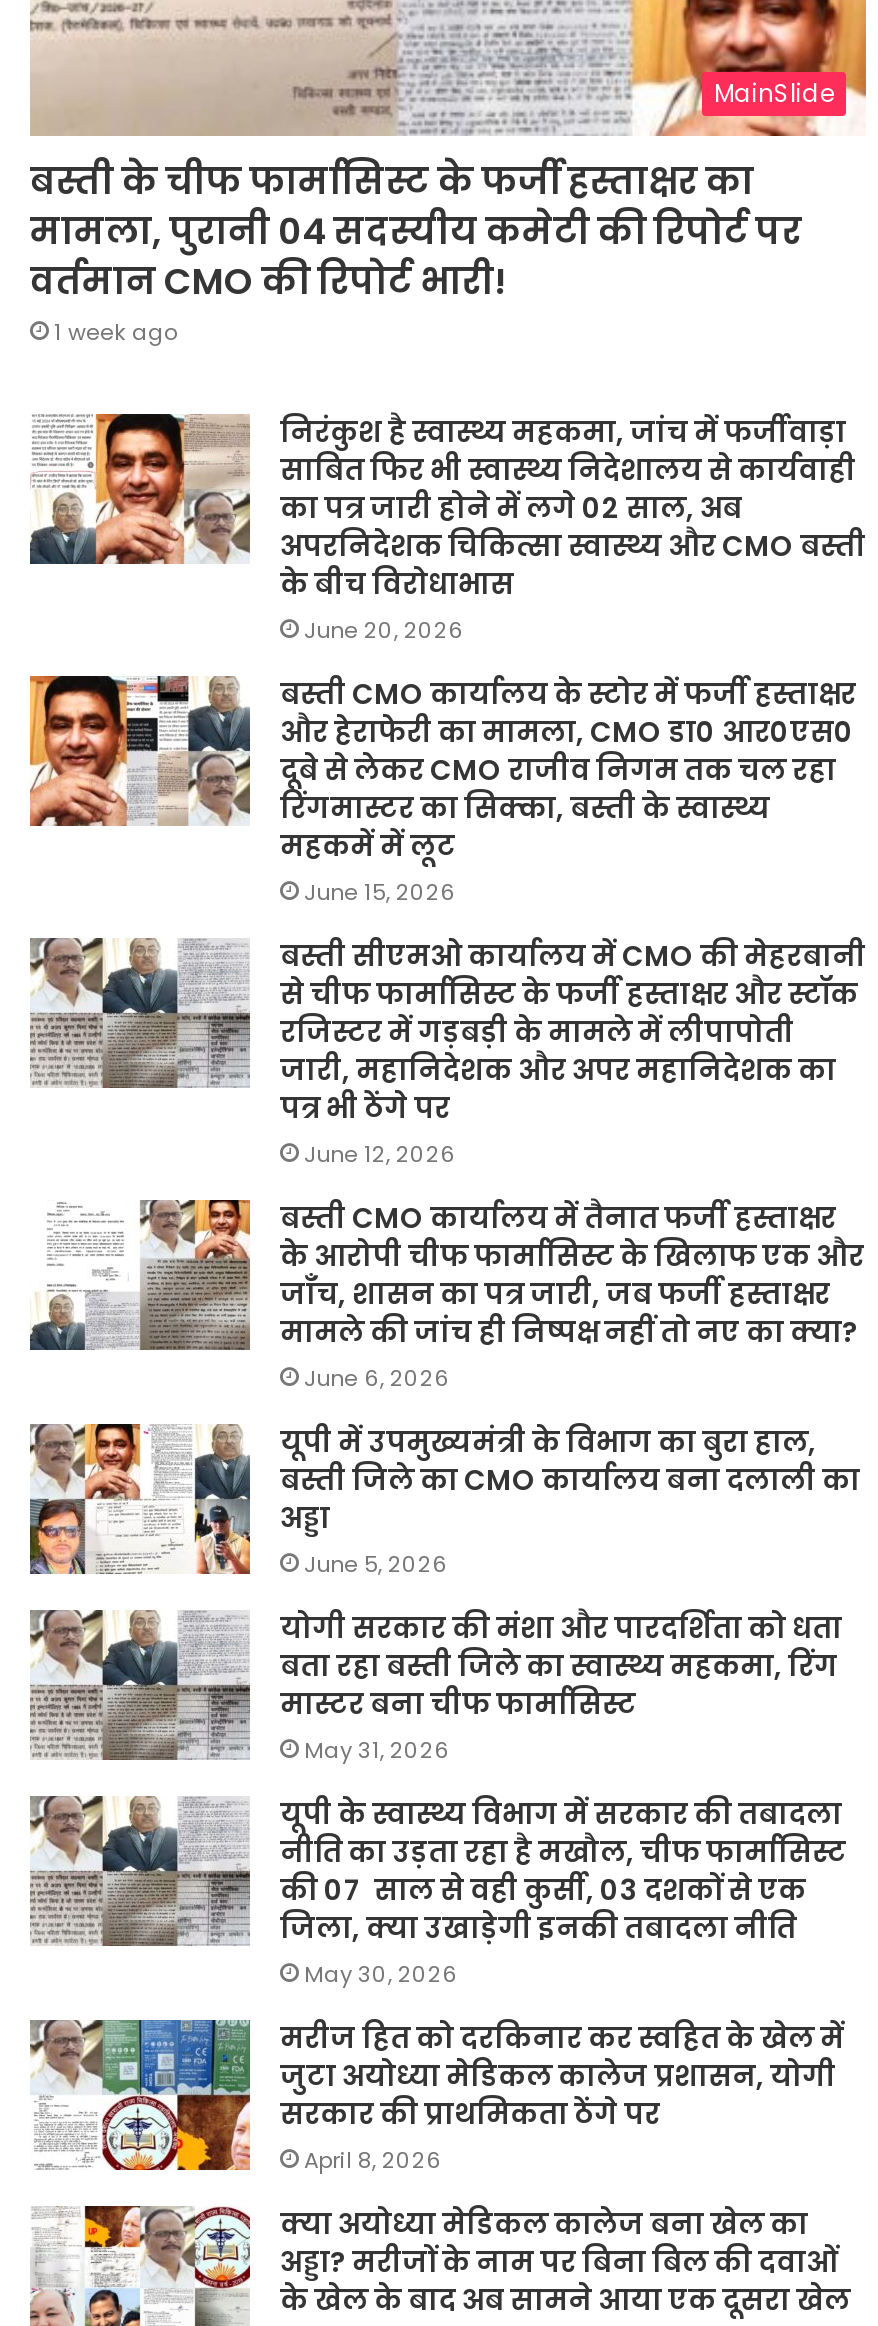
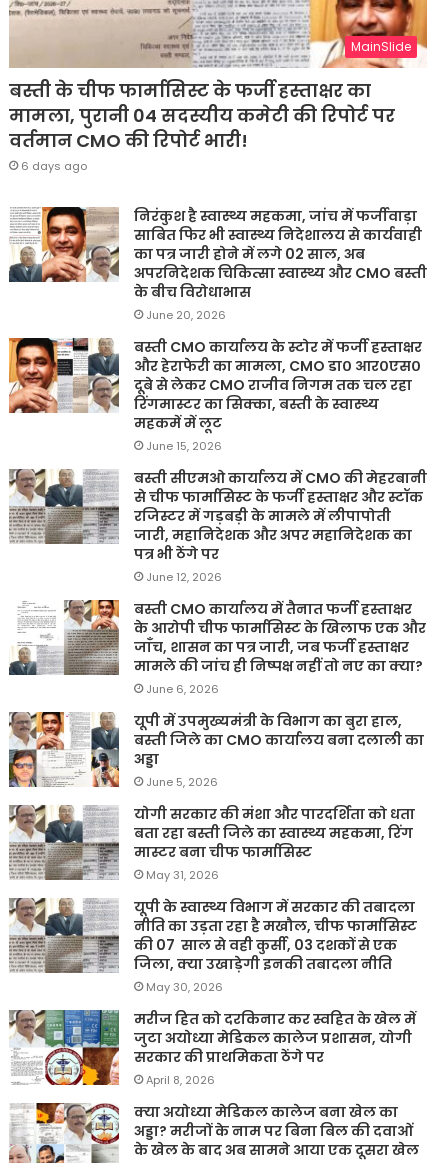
[54,316,178,348] 1 week ago -> [21,158,87,174] 6 days ago

